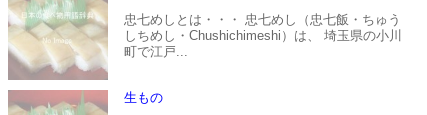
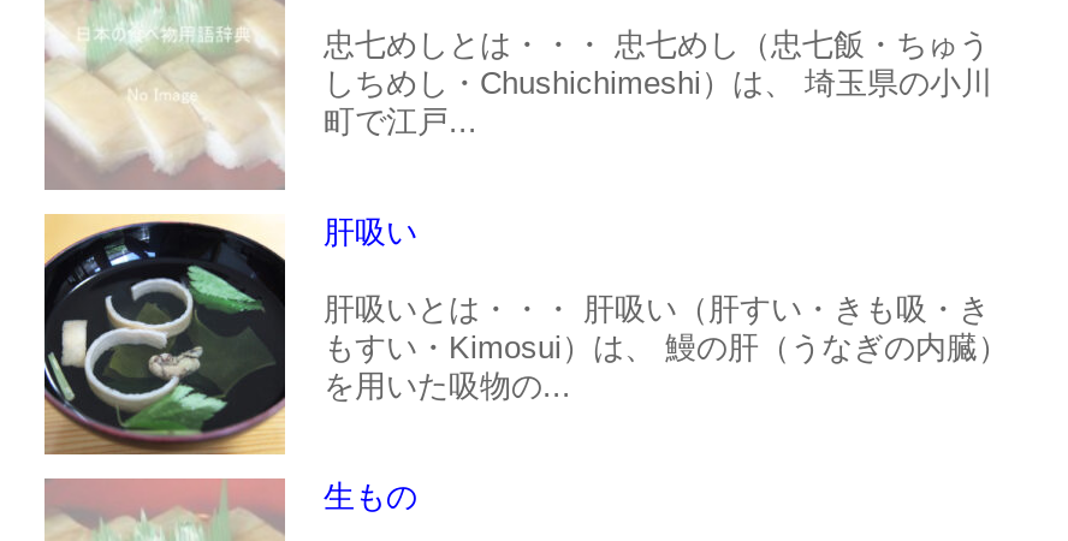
none -> [42,214,1009,454] [image] | 肝吸い | 肝吸いとは・・・ 肝吸い（肝すい・きも吸・き | もすい・Kimosui）は、 鰻の肝（うなぎの内臓） | を用いた吸物の...

